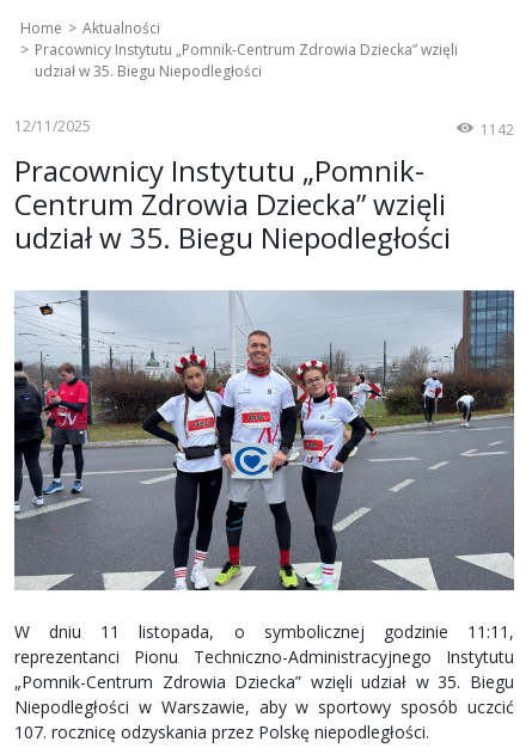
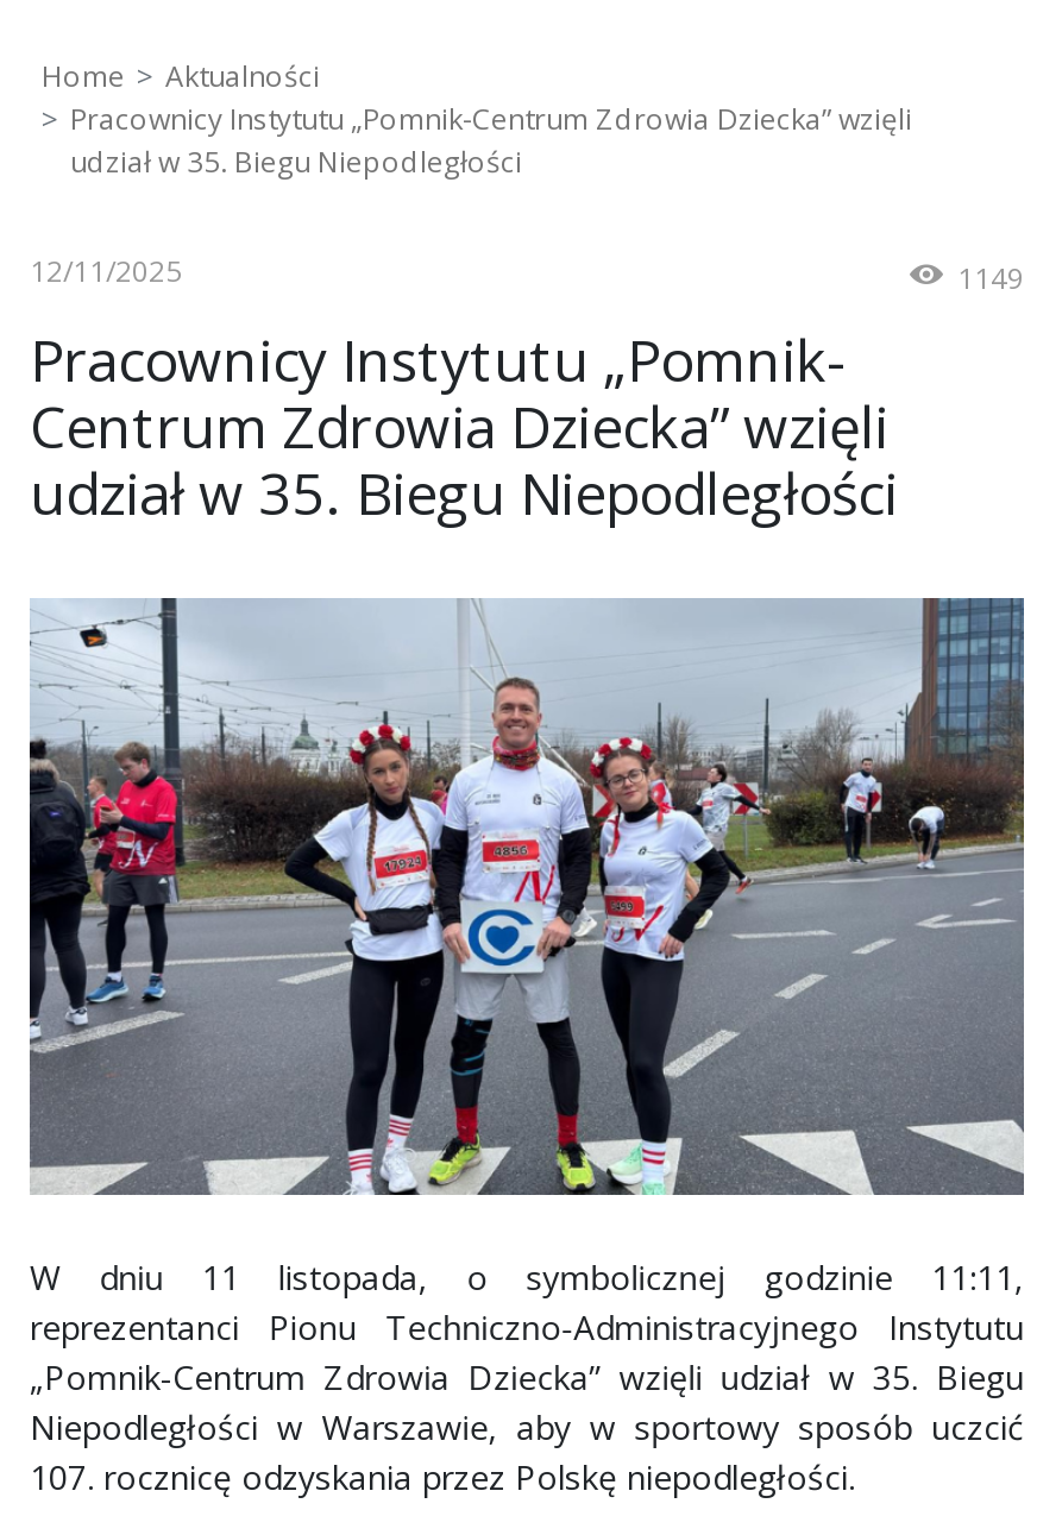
[473,119,514,140] 1142 -> [943,258,1024,298] 1149

